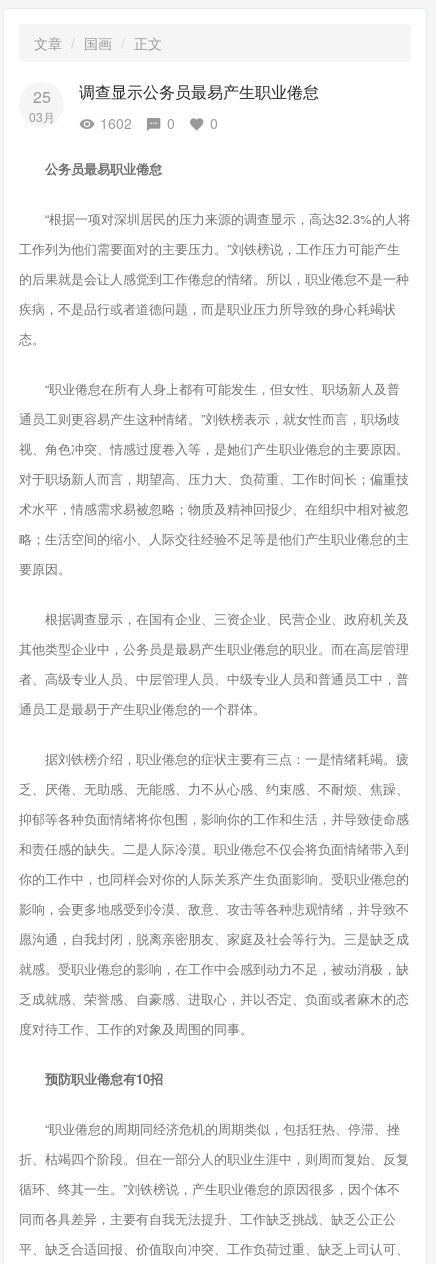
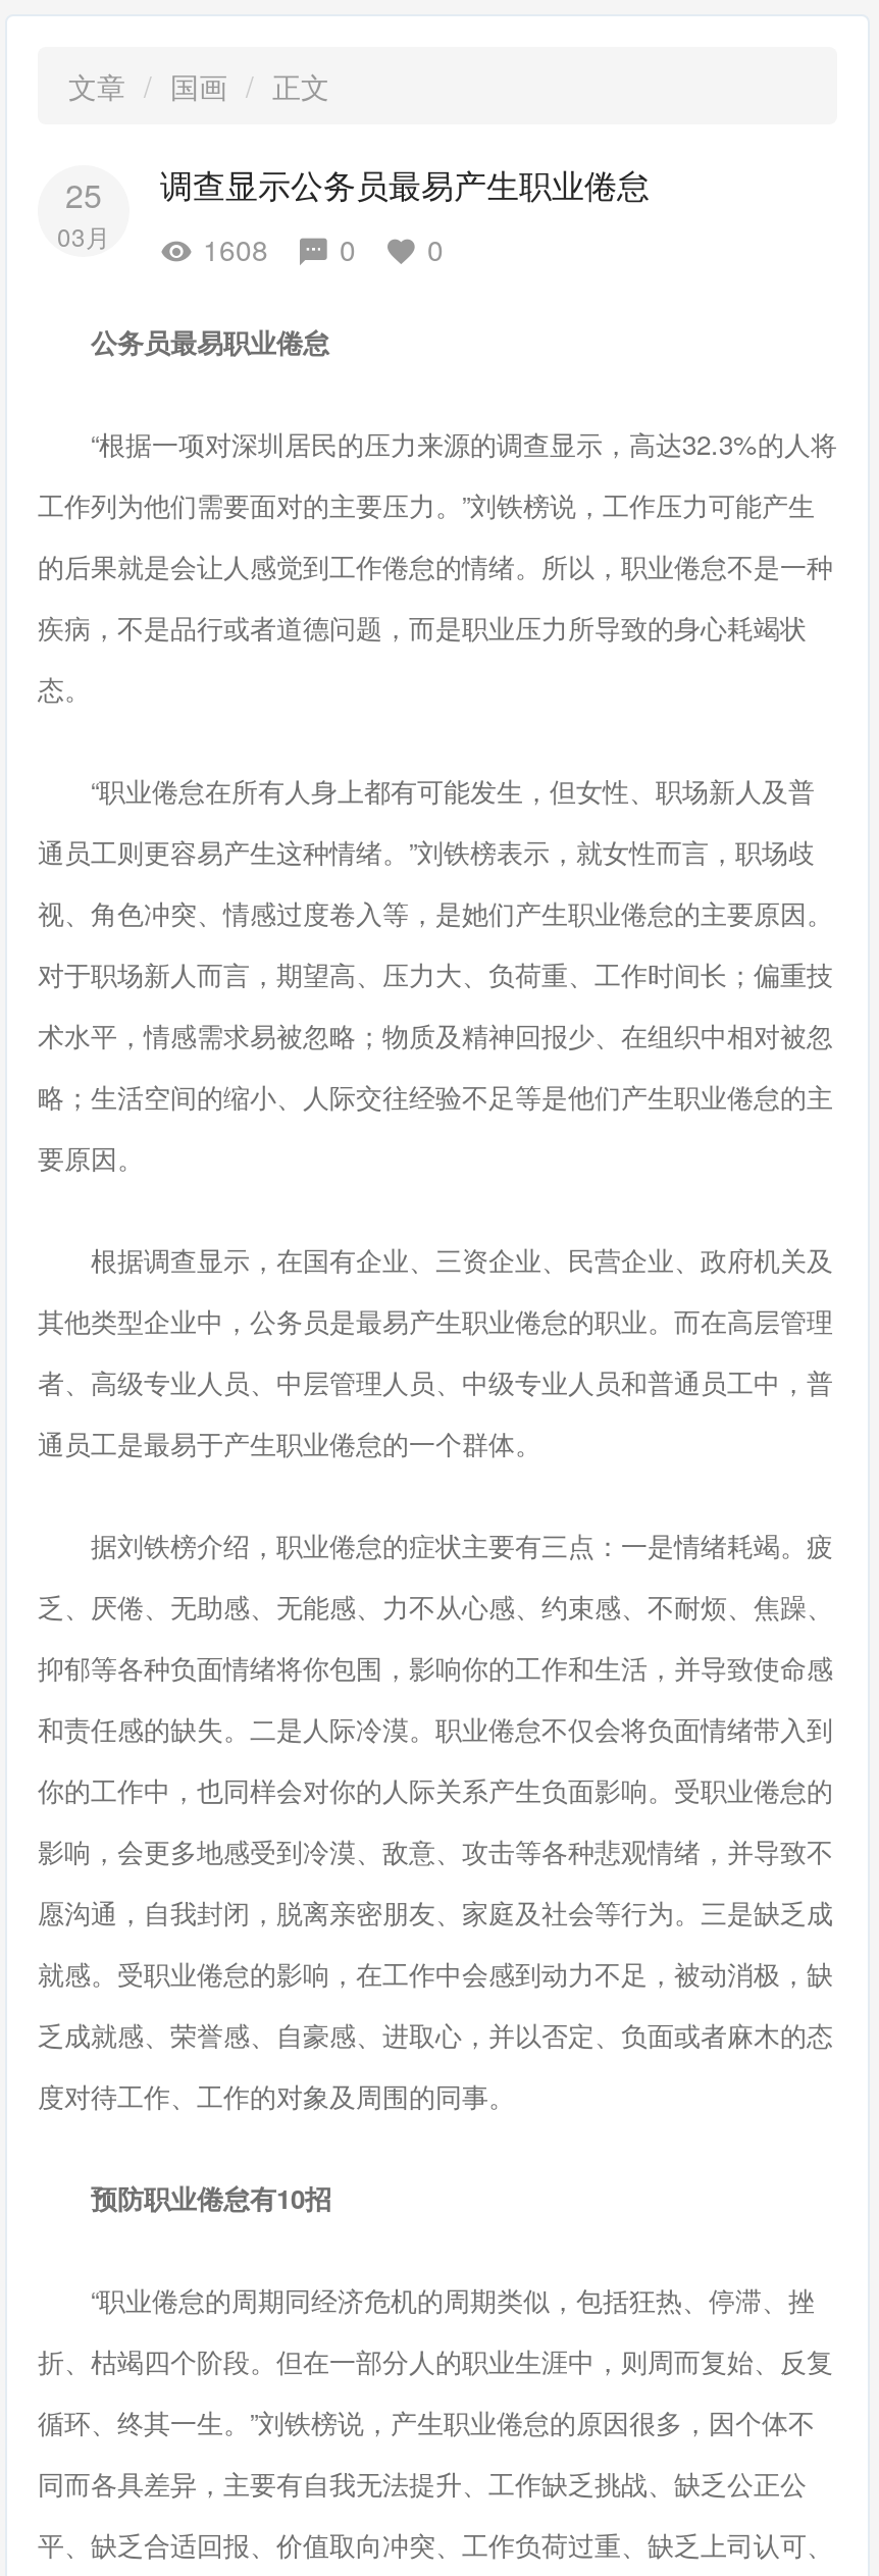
[100,113,218,133] 1602 0 0 -> [203,228,444,269] 1608 0 0

